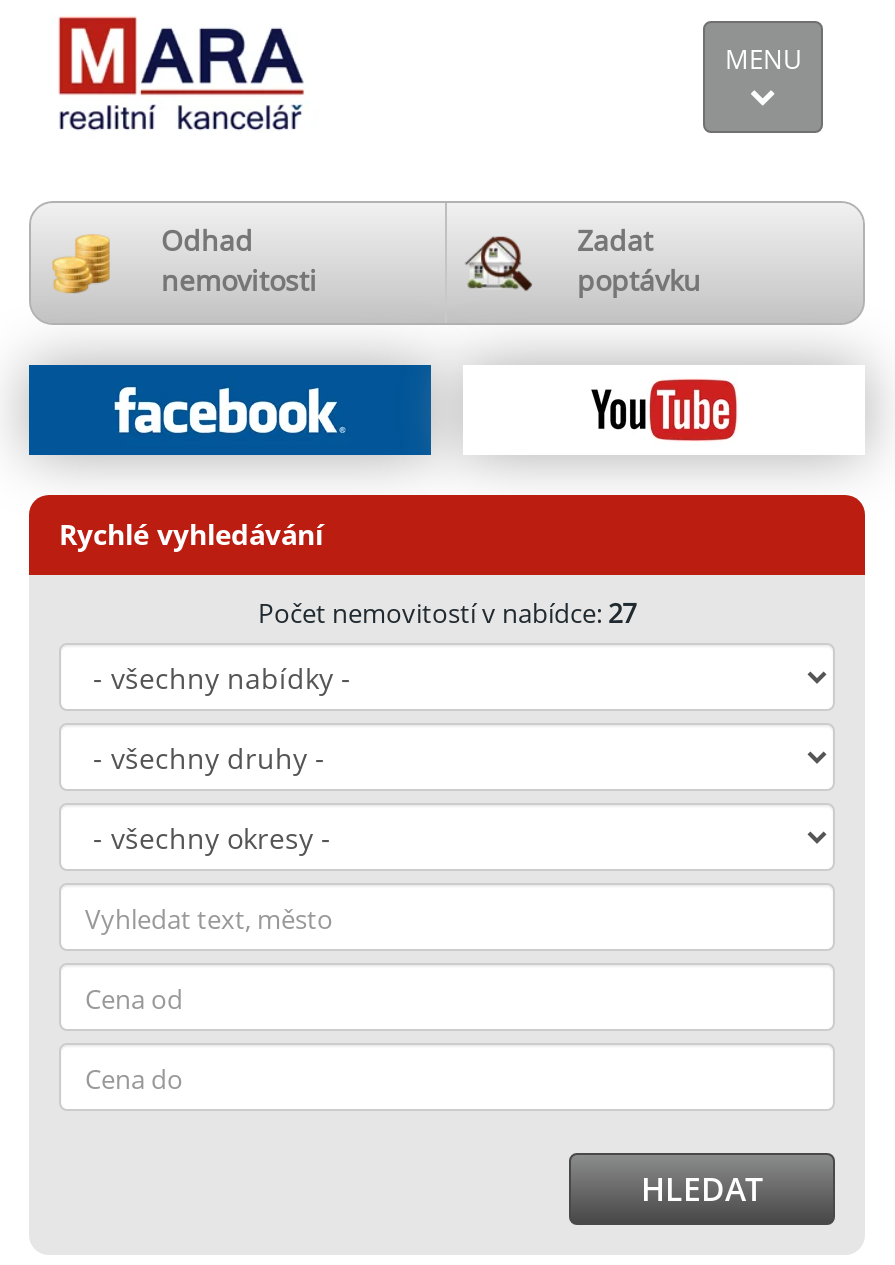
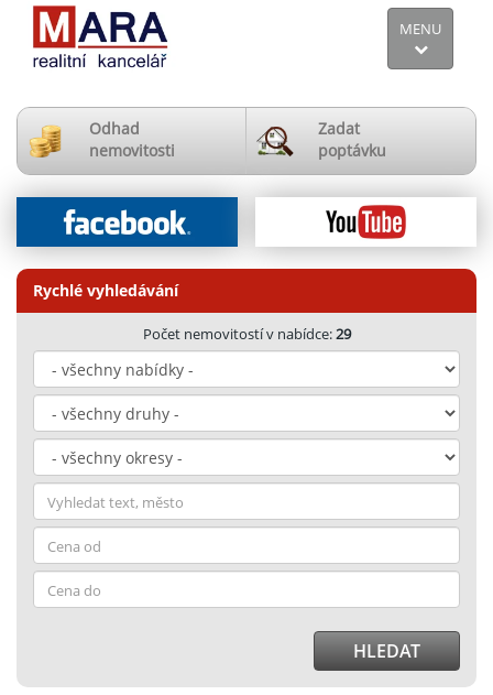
[258,596,636,632] Počet nemovitostí v nabídce: 27 -> [143,324,350,344] Počet nemovitostí v nabídce: 29

